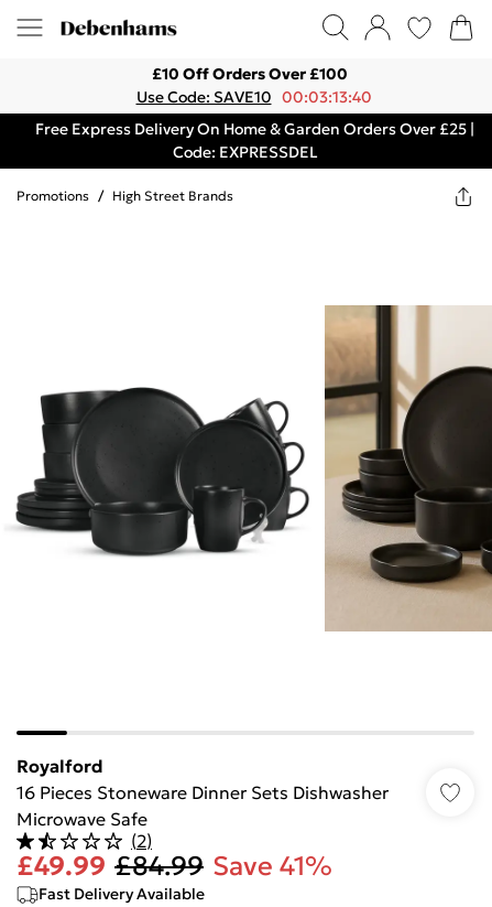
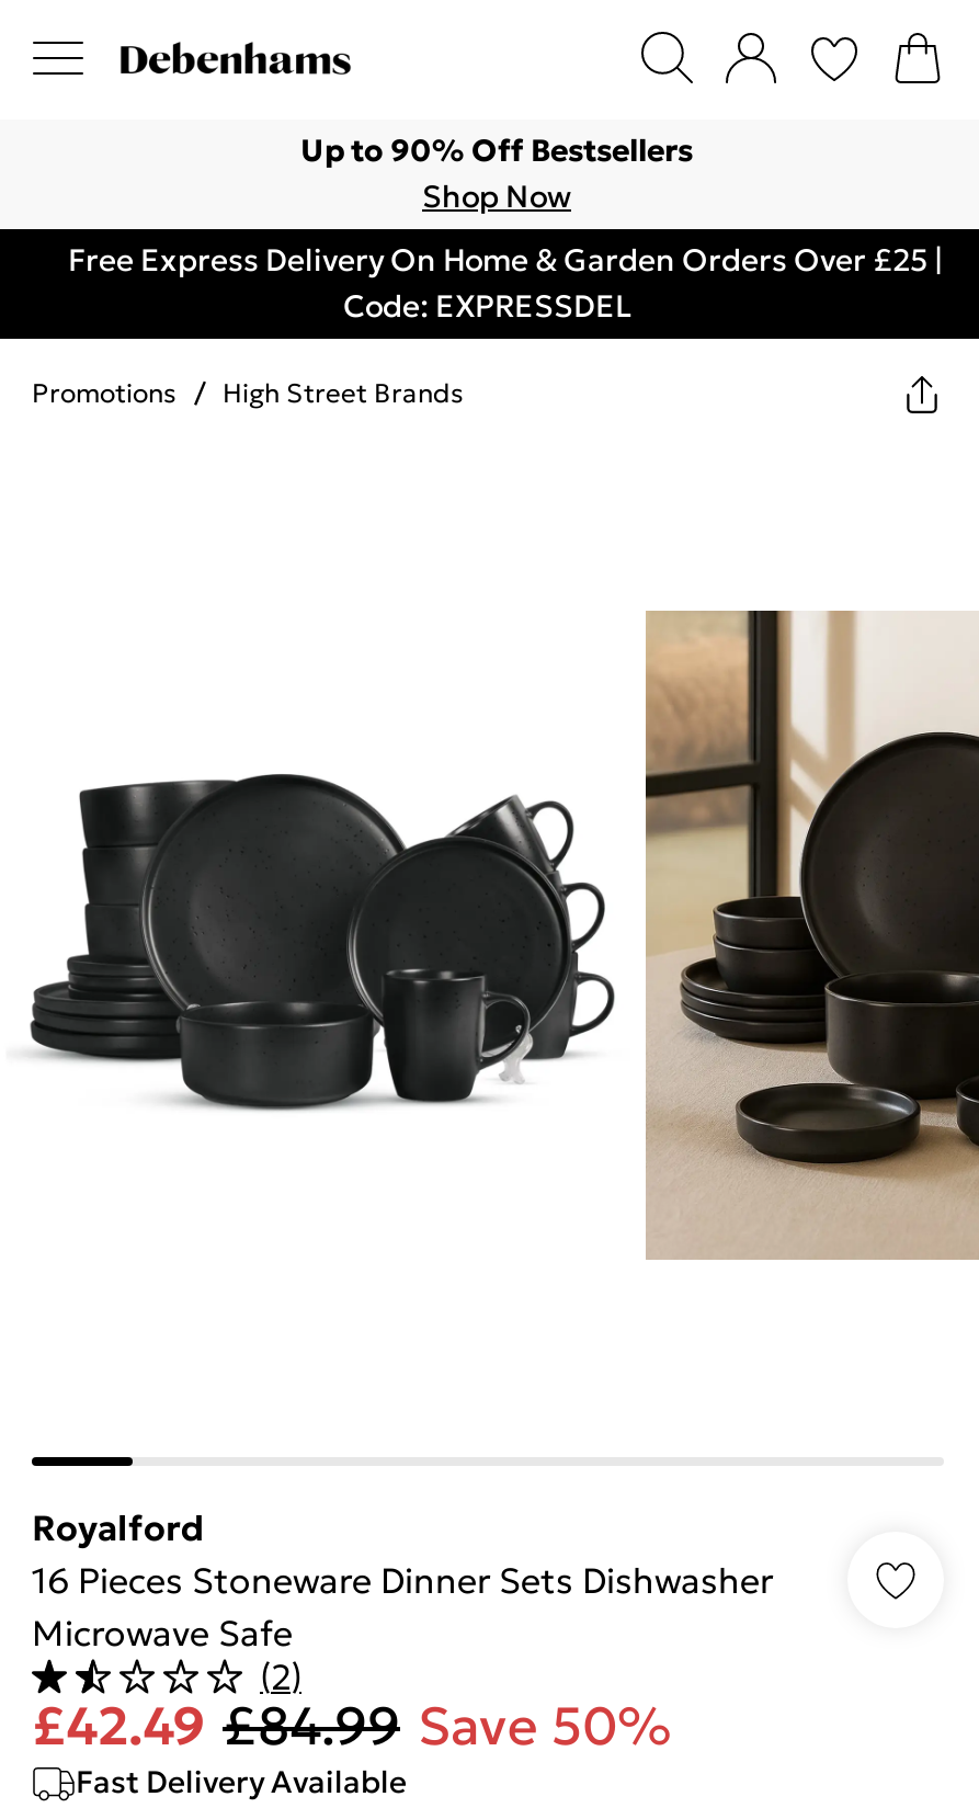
[136,64,371,107] £10 Off Orders Over £100 | Use Code: SAVE10 00:03:13:40 -> [300,130,693,216] Up to 90% Off Bestsellers | Shop Now
[17,850,332,883] £49.99 £84.99 Save 41% -> [32,1694,672,1760] £42.49 £84.99 Save 50%

